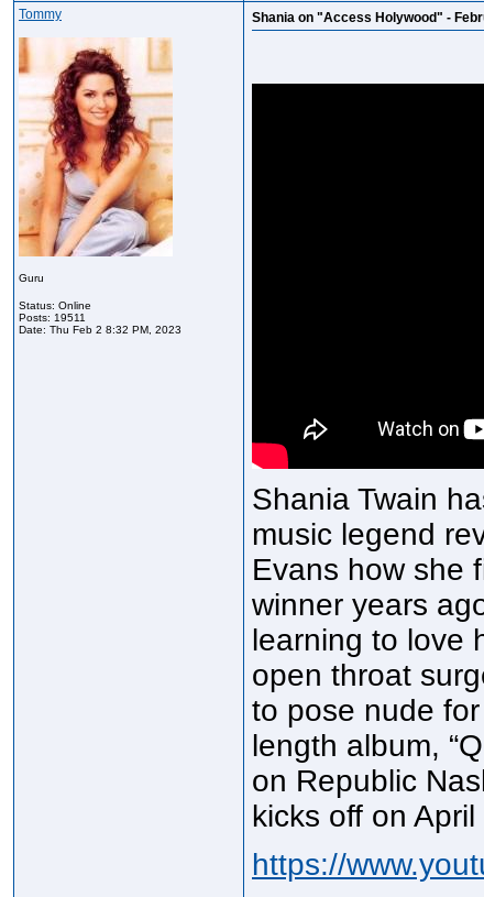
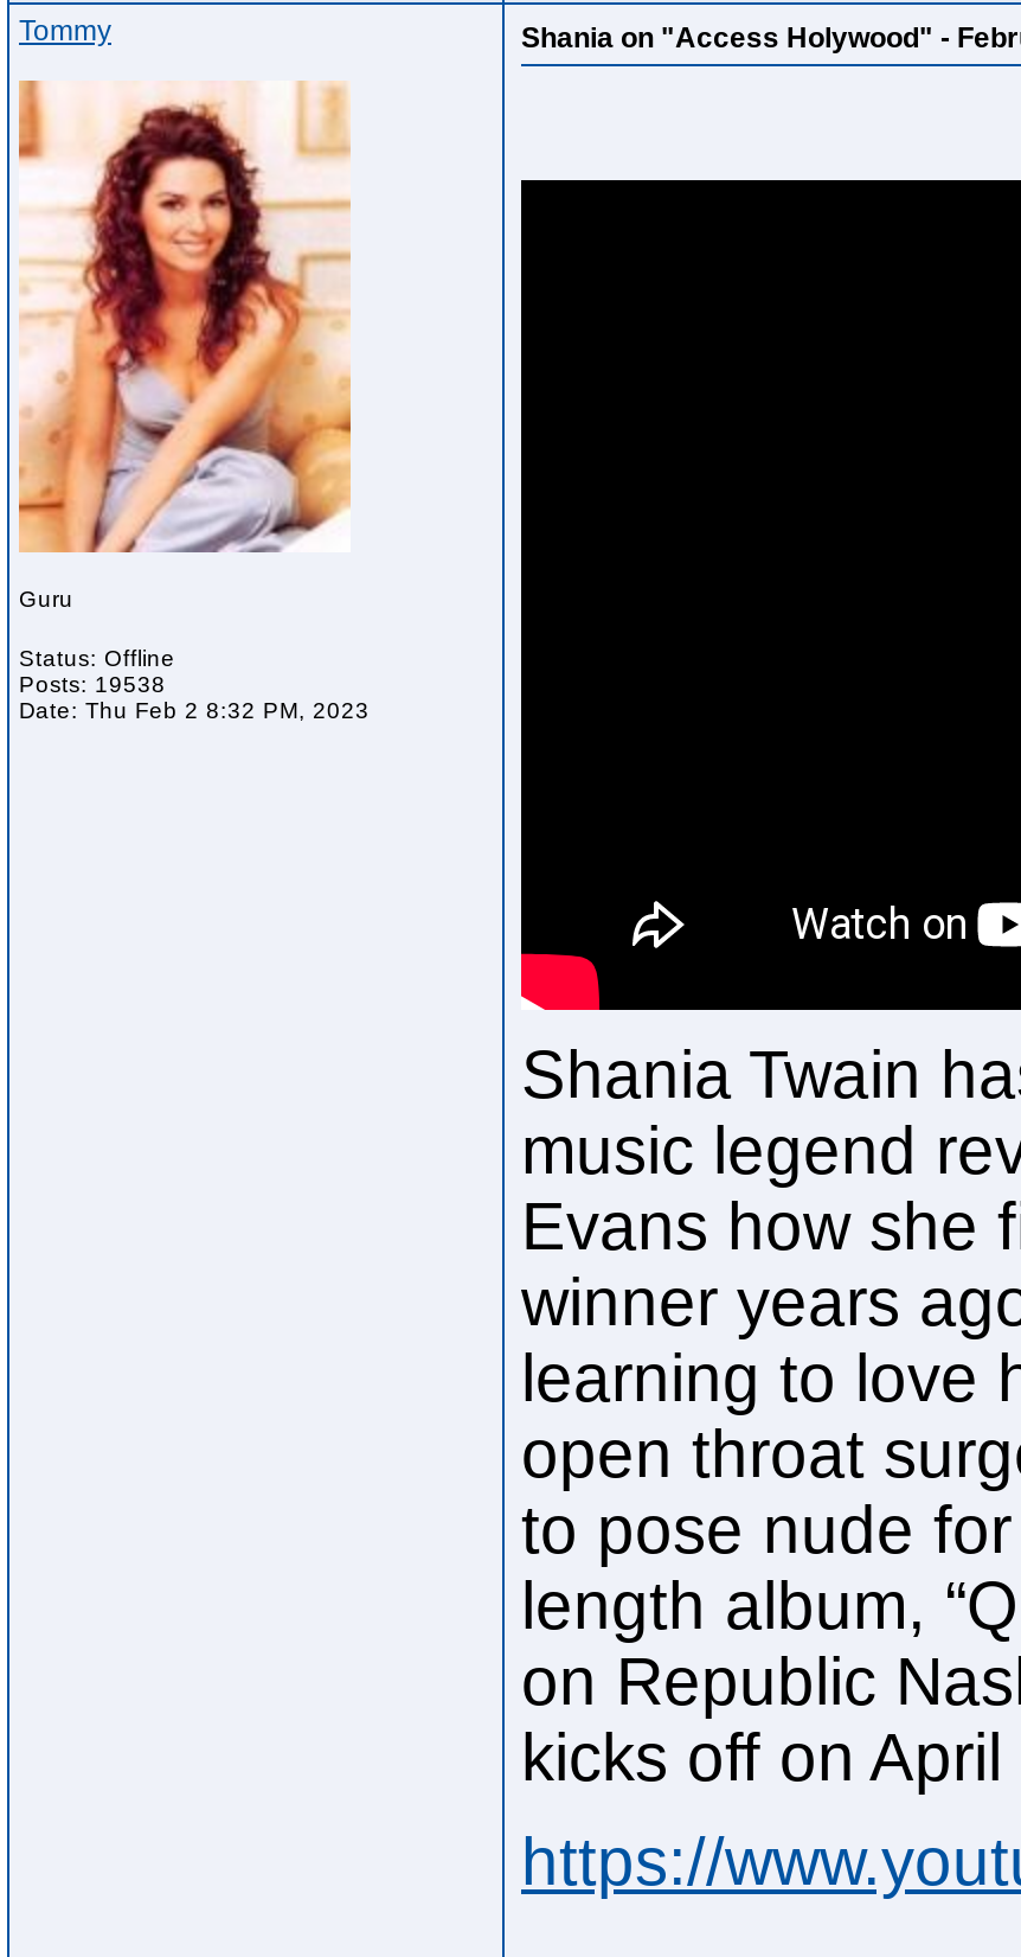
[19,299,91,311] Status: Online -> [19,645,175,671] Status: Offline
[19,311,86,324] Posts: 19511 -> [19,671,166,697] Posts: 19538

